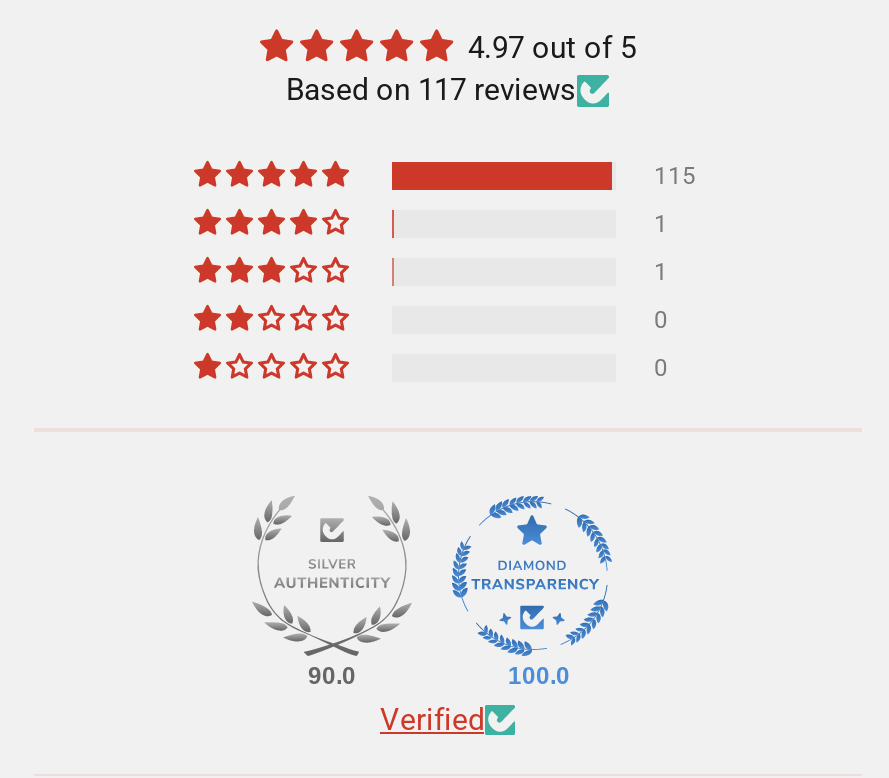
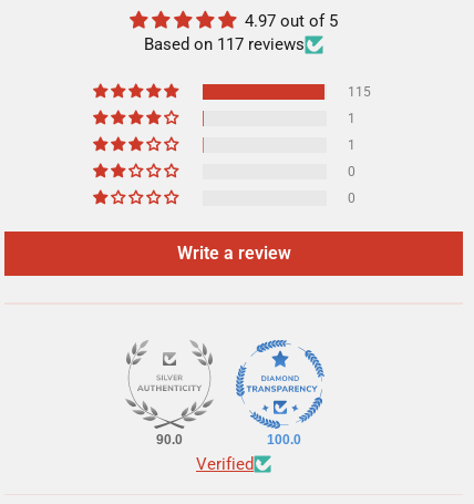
none -> [177,242,291,263] Write a review

